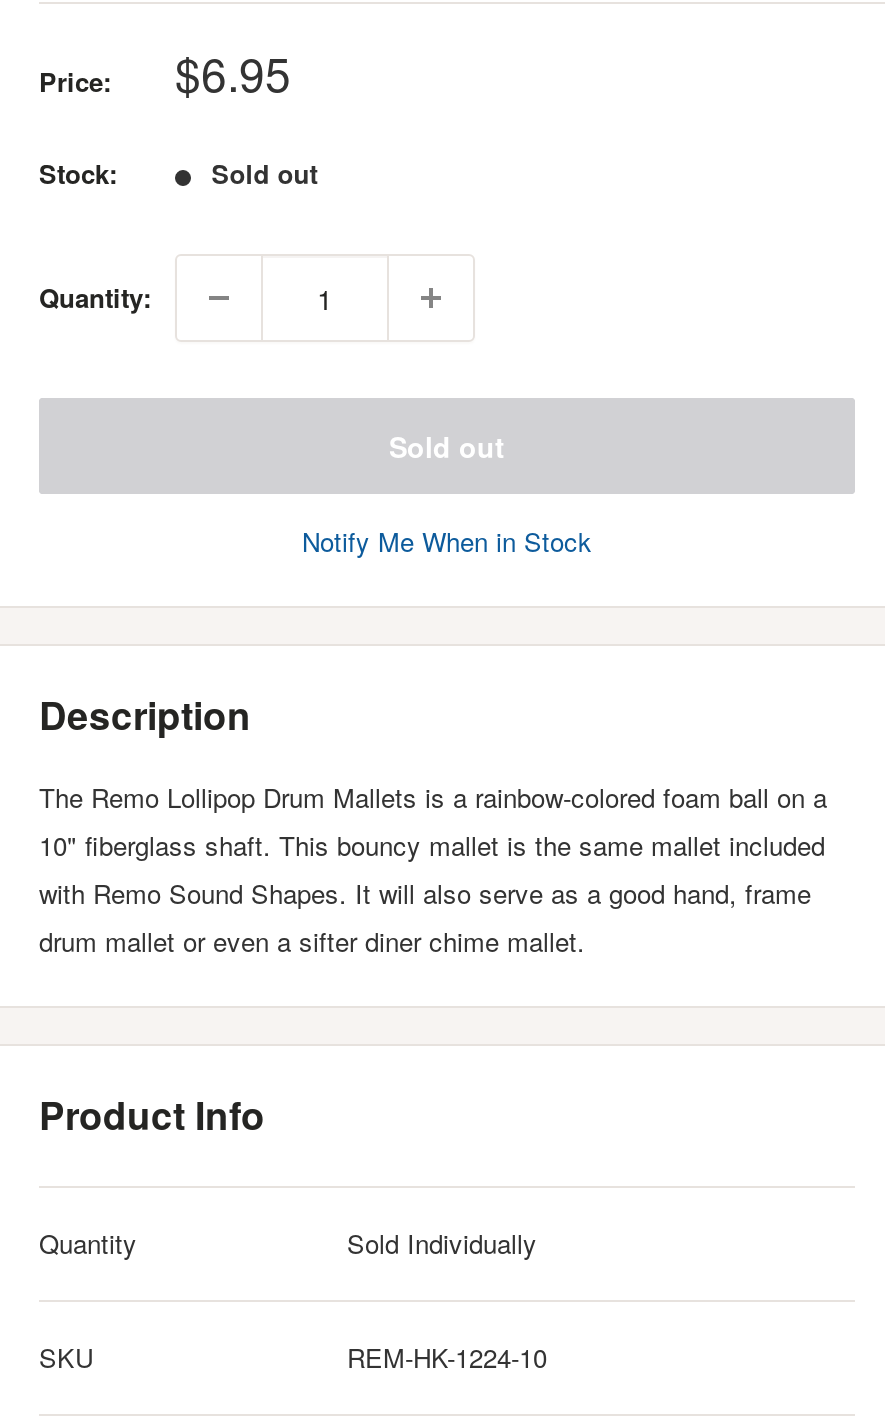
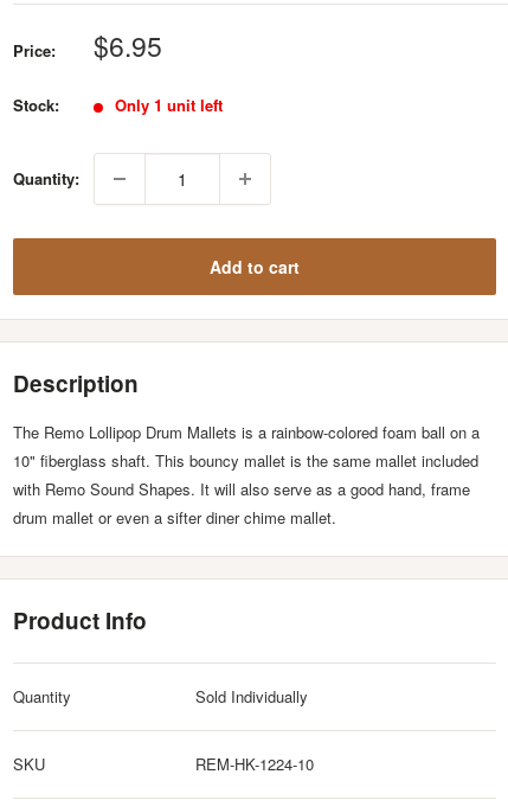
[211,154,317,192] Sold out -> [115,94,223,116] Only 1 unit left
[302,426,592,560] Sold out | Notify Me When in Stock -> [210,255,300,279] Add to cart

